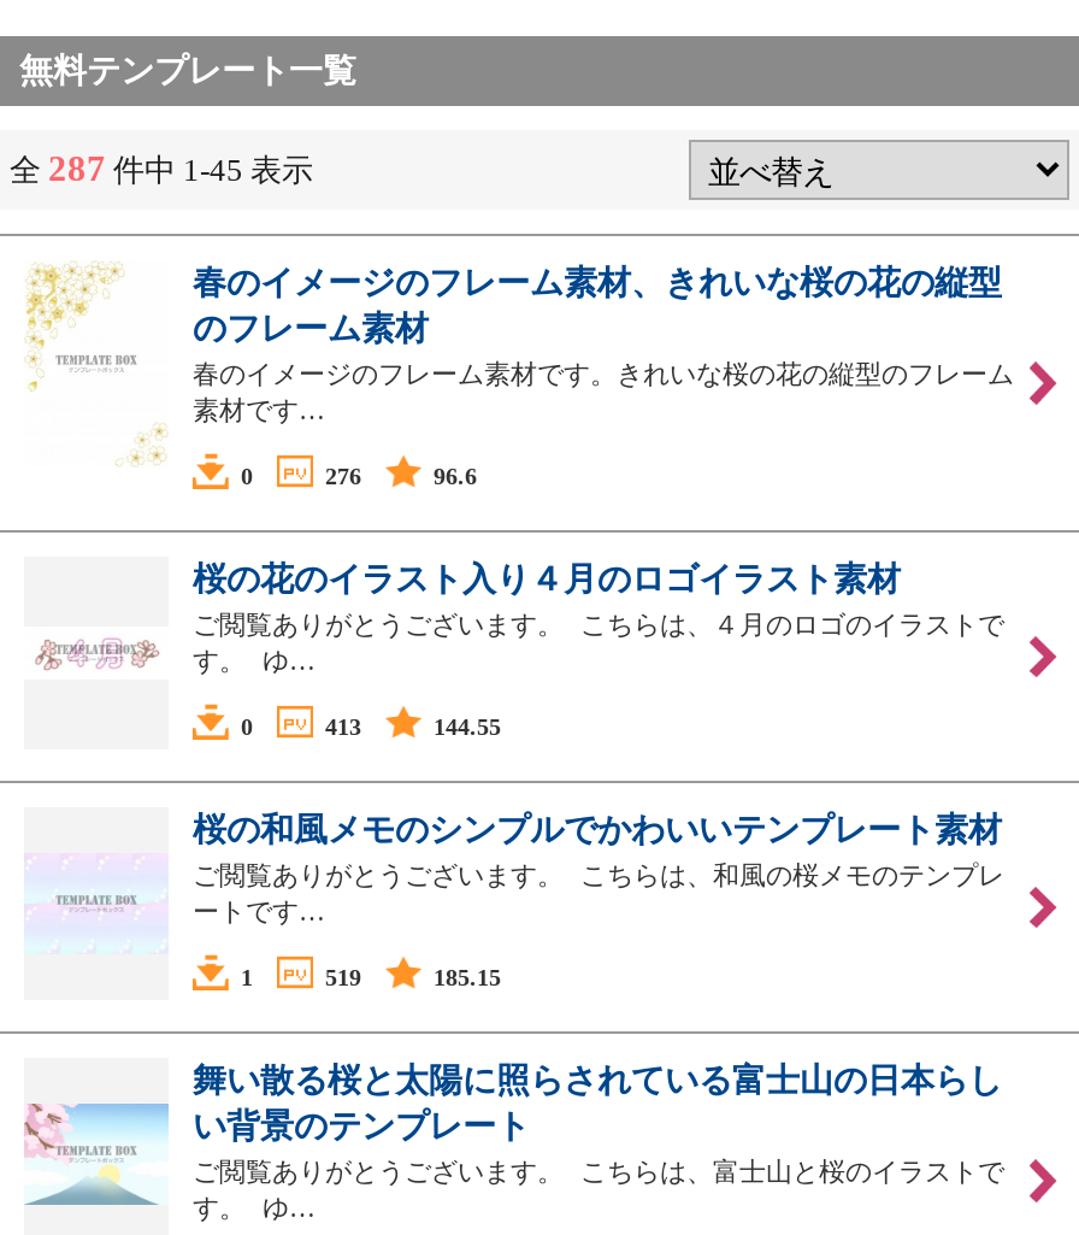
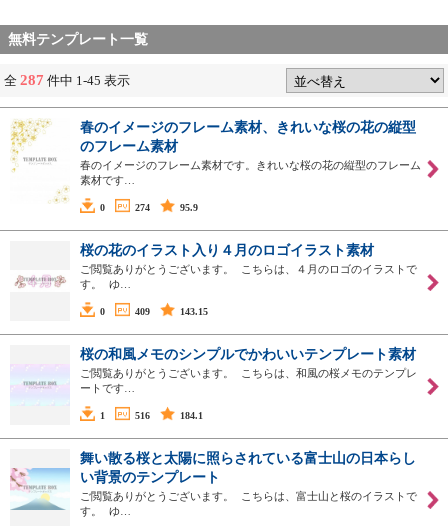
[325,463,361,489] 276 -> [135,202,150,213] 274
[434,463,477,489] 96.6 -> [180,202,198,213] 95.9
[325,713,361,740] 413 -> [135,306,150,317] 409
[434,713,501,740] 144.55 -> [180,306,208,317] 143.15
[325,964,361,990] 519 -> [135,410,150,421] 516
[434,964,501,990] 185.15 -> [180,410,203,421] 184.1

